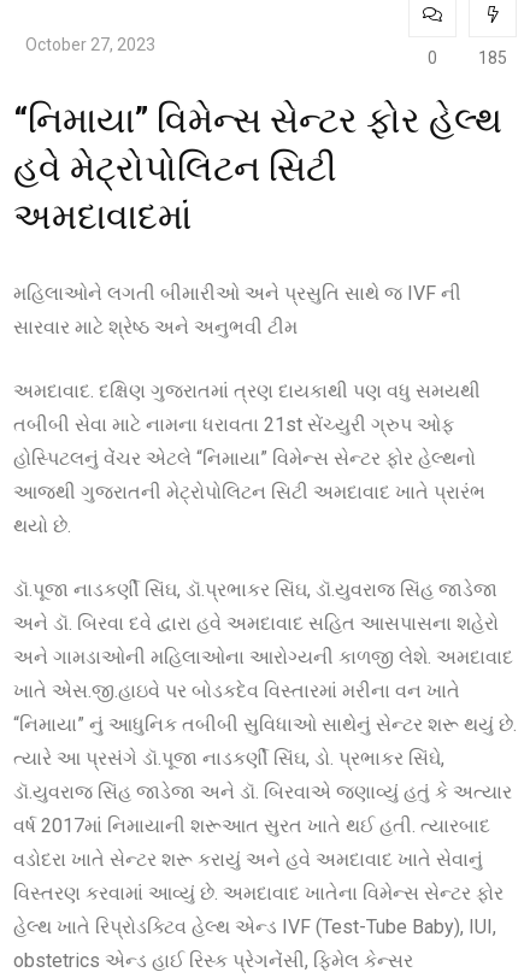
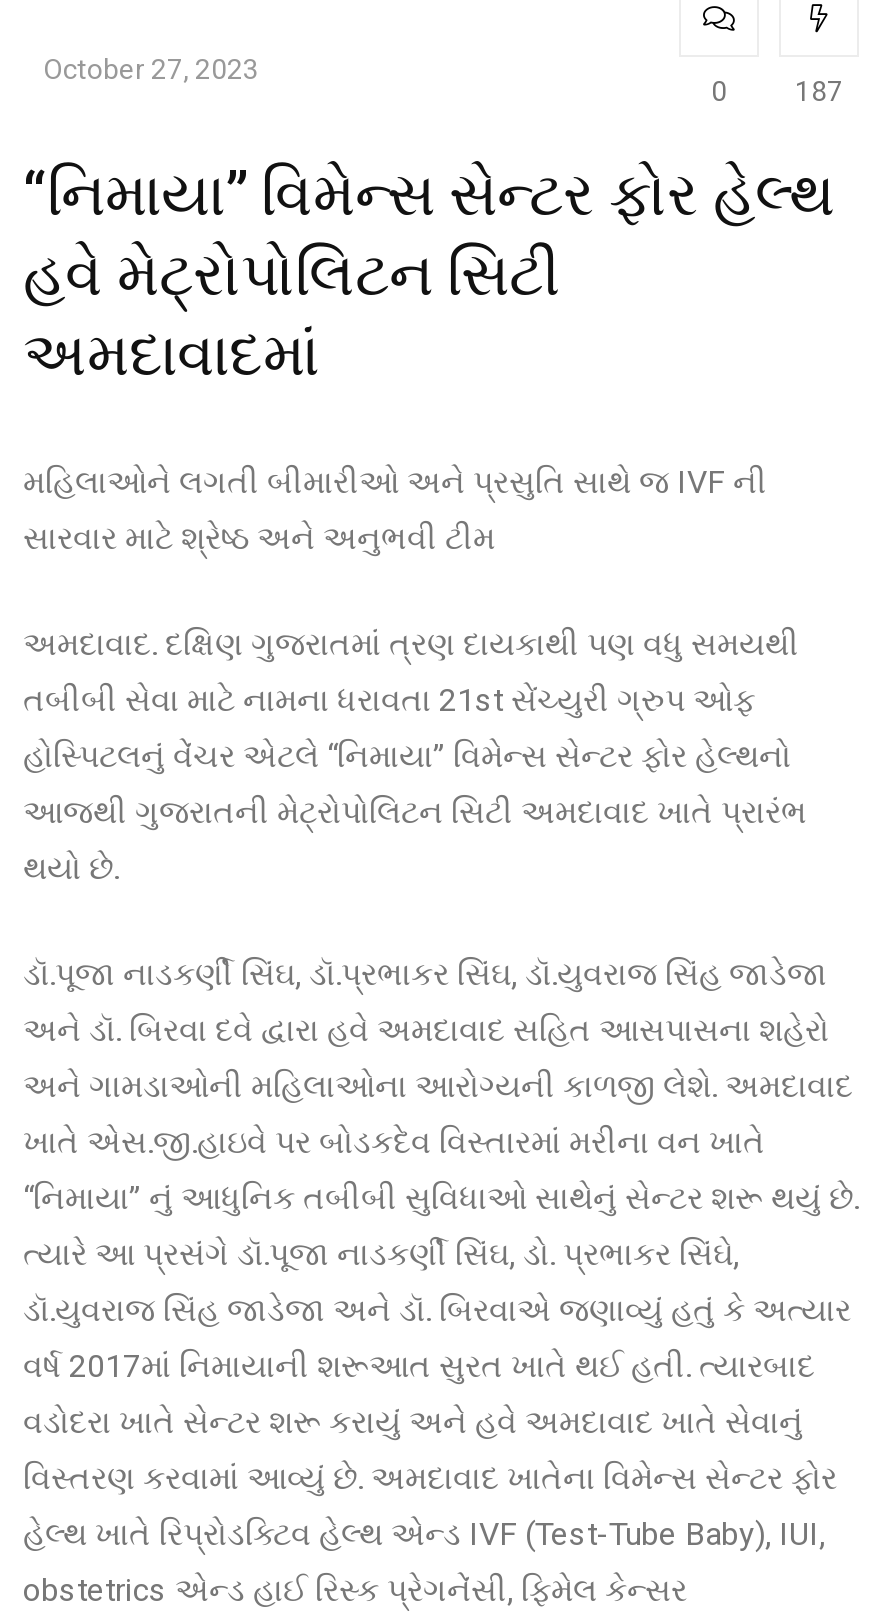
[478,48,507,67] 185 -> [795,74,843,106] 187

